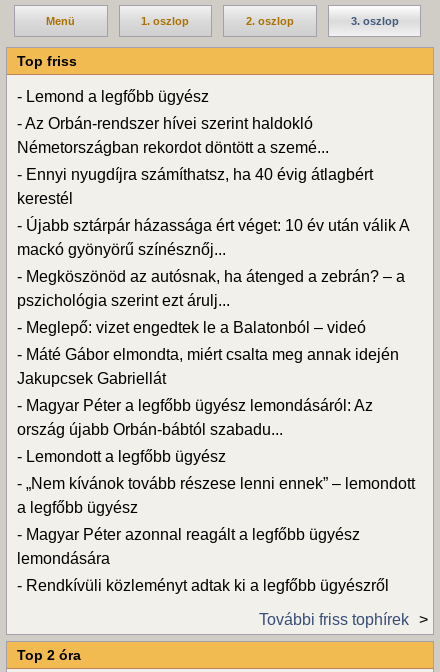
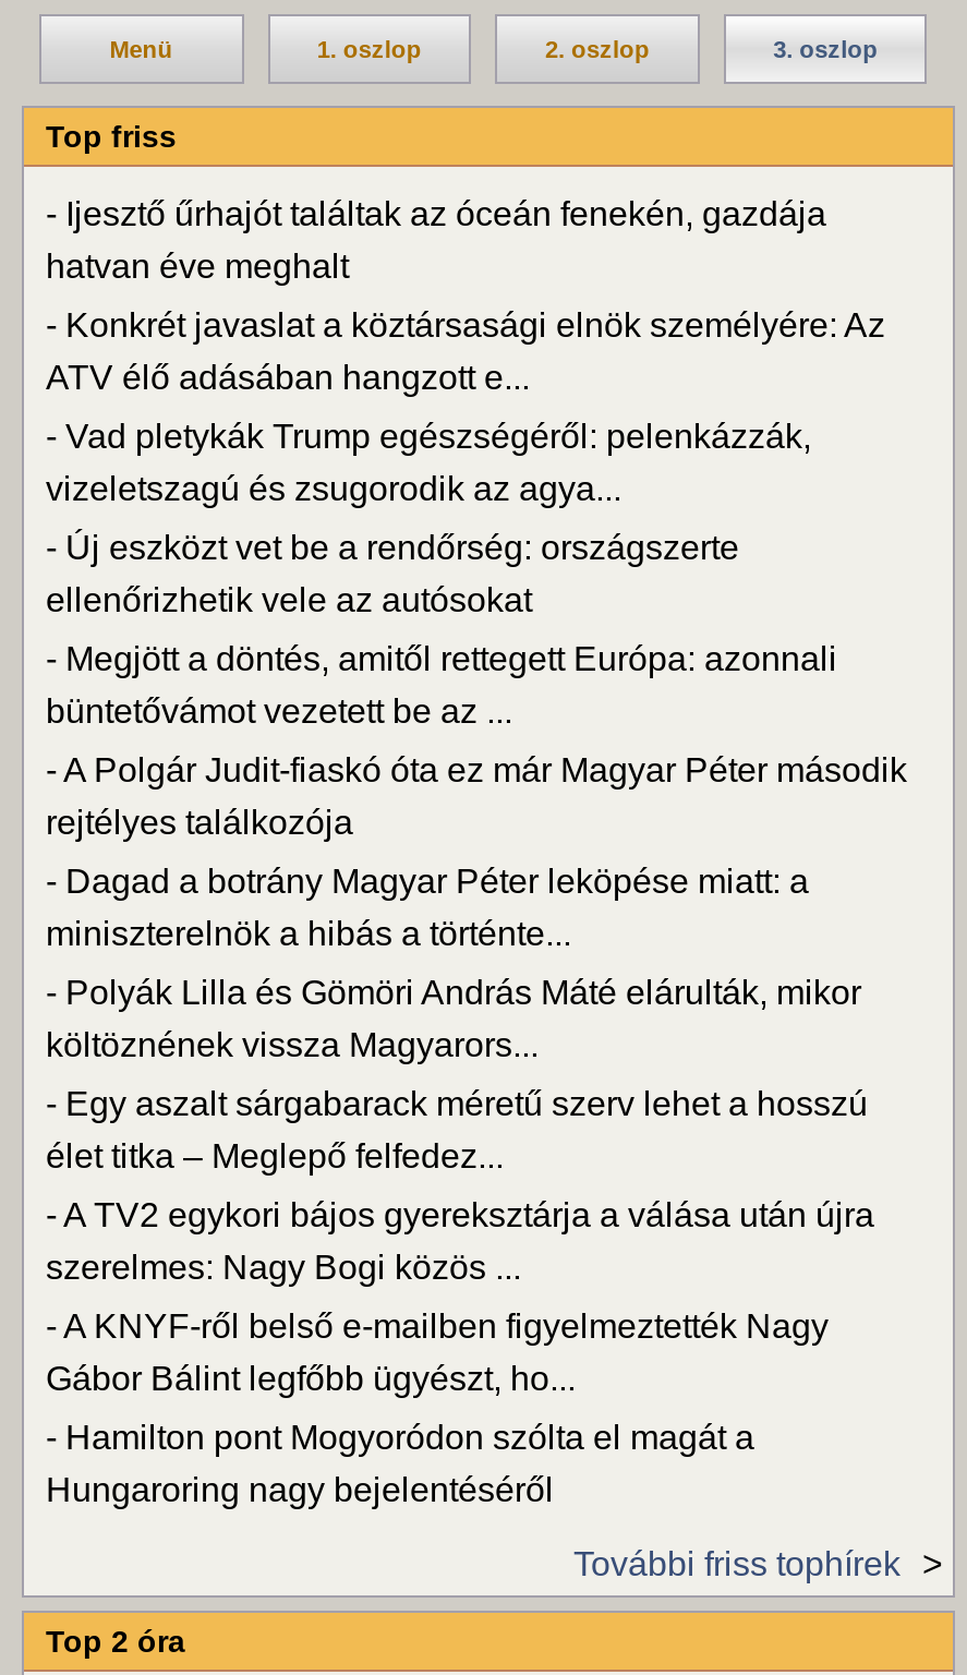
[17,88,209,105] - Lemond a legfőbb ügyész -> [46,195,826,285] - Ijesztő űrhajót találtak az óceán fenekén, gazdája | hatvan éve meghalt
[17,115,329,156] - Az Orbán-rendszer hívei szerint haldokló | Németországban rekordot döntött a szemé... -> [46,306,885,396] - Konkrét javaslat a köztársasági elnök személyére: Az | ATV élő adásában hangzott e...
[17,166,373,207] - Ennyi nyugdíjra számíthatsz, ha 40 évig átlagbért | kerestél -> [46,418,811,507] - Vad pletykák Trump egészségéről: pelenkázzák, | vizeletszagú és zsugorodik az agya...
[17,217,409,258] - Újabb sztárpár házassága ért véget: 10 év után válik A | mackó gyönyörű színésznőj... -> [46,529,739,618] - Új eszközt vet be a rendőrség: országszerte | ellenőrizhetik vele az autósokat
[17,268,405,309] - Megköszönöd az autósnak, ha átenged a zebrán? – a | pszichológia szerint ezt árulj... -> [46,640,837,730] - Megjött a döntés, amitől rettegett Európa: azonnali | büntetővámot vezetett be az ...
[17,319,366,336] - Meglepő: vizet engedtek le a Balatonból – videó -> [46,751,907,841] - A Polgár Judit-fiaskó óta ez már Magyar Péter második | rejtélyes találkozója
[17,346,399,387] - Máté Gábor elmondta, miért csalta meg annak idején | Jakupcsek Gabriellát -> [46,863,809,952] - Dagad a botrány Magyar Péter leköpése miatt: a | miniszterelnök a hibás a történte...
[17,397,373,438] - Magyar Péter a legfőbb ügyész lemondásáról: Az | ország újabb Orbán-bábtól szabadu... -> [46,974,861,1063] - Polyák Lilla és Gömöri András Máté elárulták, mikor | költöznének vissza Magyarors...
[17,448,226,465] - Lemondott a legfőbb ügyész -> [46,1085,868,1174] - Egy aszalt sárgabarack méretű szerv lehet a hosszú | élet titka – Meglepő felfedez...
[17,475,415,516] - „Nem kívánok tovább részese lenni ennek” – lemondott | a legfőbb ügyész -> [46,1196,874,1286] - A TV2 egykori bájos gyereksztárja a válása után újra | szerelmes: Nagy Bogi közös ...
[17,526,360,567] - Magyar Péter azonnal reagált a legfőbb ügyész | lemondására -> [46,1308,829,1397] - A KNYF-ről belső e-mailben figyelmeztették Nagy | Gábor Bálint legfőbb ügyészt, ho...
[17,577,389,594] - Rendkívüli közleményt adtak ki a legfőbb ügyészről -> [46,1419,754,1508] - Hamilton pont Mogyoródon szólta el magát a | Hungaroring nagy bejelentéséről

